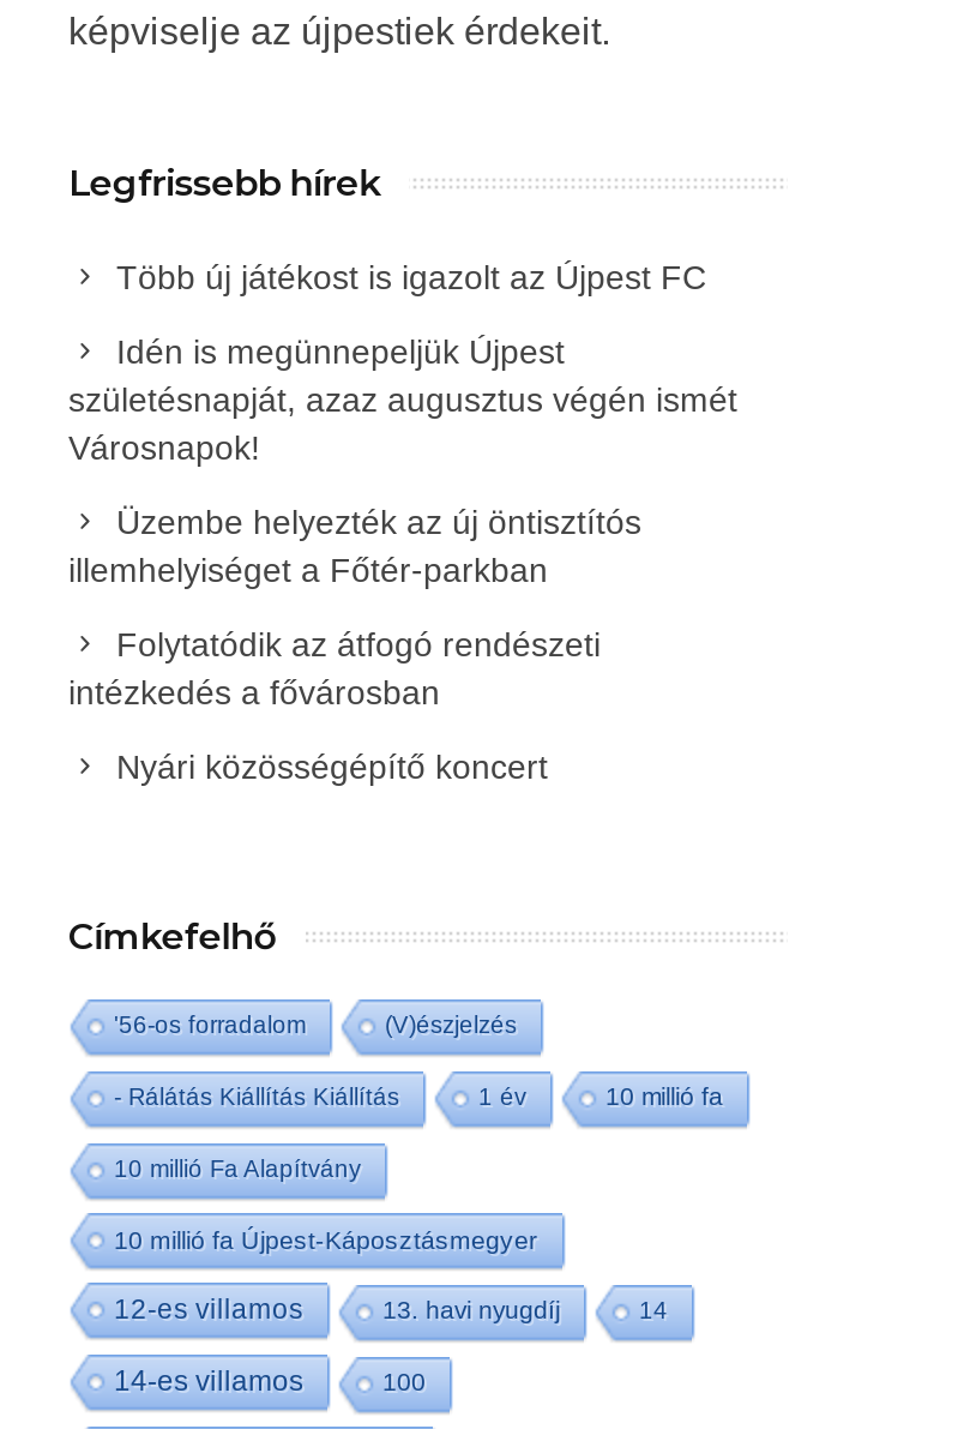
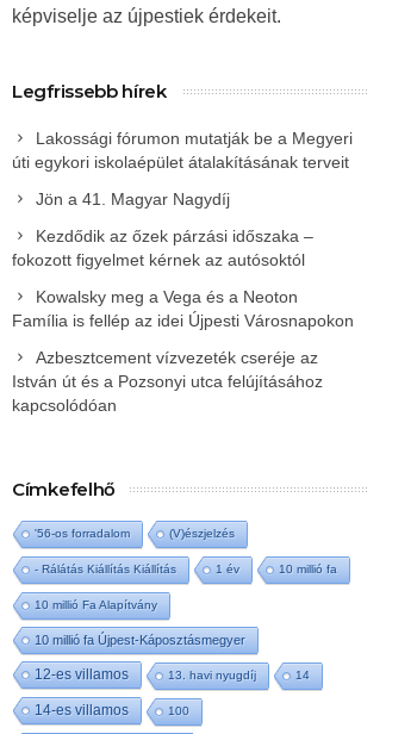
[116,259,706,297] Több új játékost is igazolt az Újpest FC -> [12,129,353,172] Lakossági fórumon mutatják be a Megyeri | úti egykori iskolaépület átalakításának terveit
[68,333,737,467] Idén is megünnepeljük Újpest | születésnapját, azaz augusztus végén ismét | Városnapok! -> [36,190,230,209] Jön a 41. Magyar Nagydíj
[68,503,641,590] Üzembe helyezték az új öntisztítós | illemhelyiséget a Főtér-parkban -> [12,227,313,270] Kezdődik az őzek párzási időszaka – | fokozott figyelmet kérnek az autósoktól
[68,626,601,712] Folytatódik az átfogó rendészeti | intézkedés a fővárosban -> [12,288,354,330] Kowalsky meg a Vega és a Neoton | Família is fellép az idei Újpesti Városnapokon
[116,748,548,787] Nyári közösségépítő koncert -> [12,348,323,415] Azbesztcement vízvezeték cseréje az | István út és a Pozsonyi utca felújításához | kapcsolódóan

